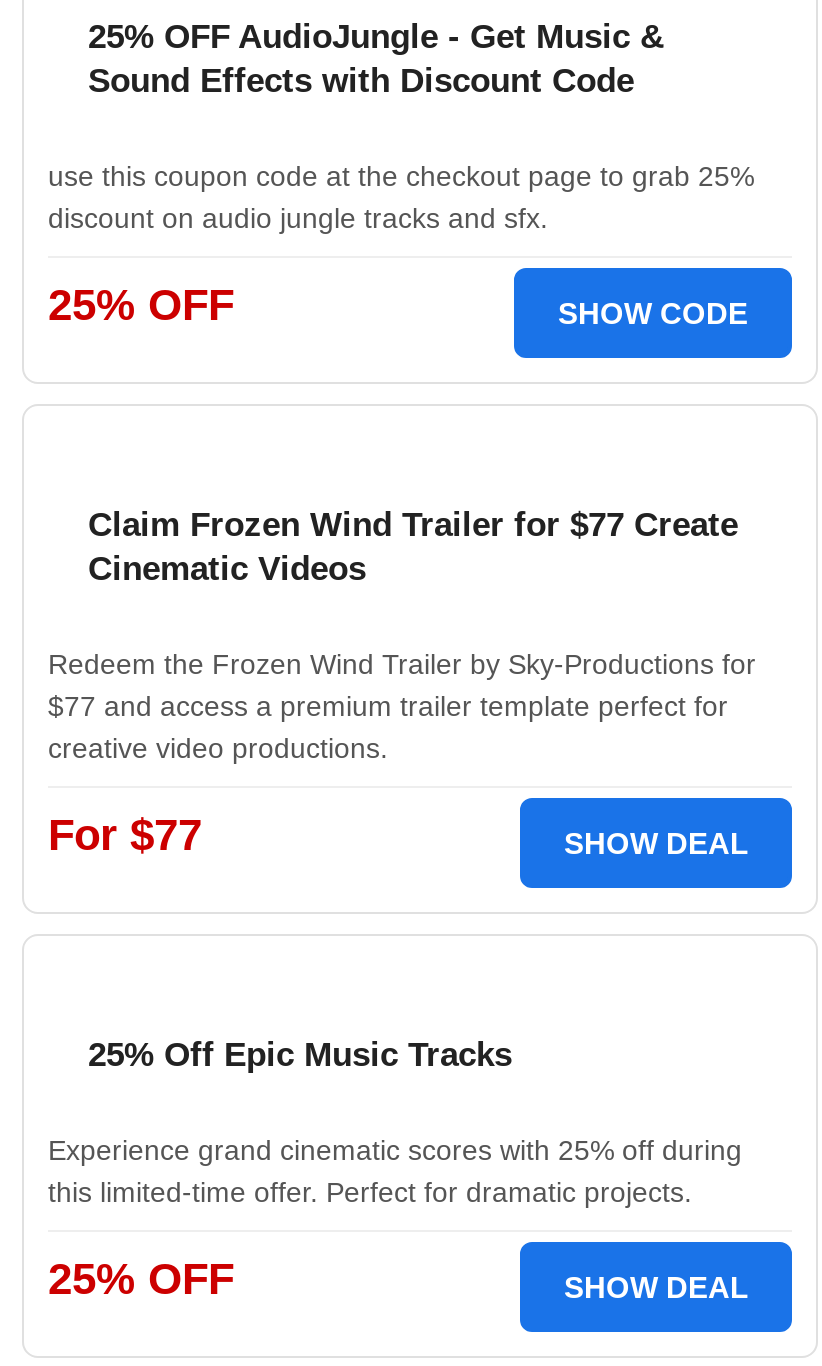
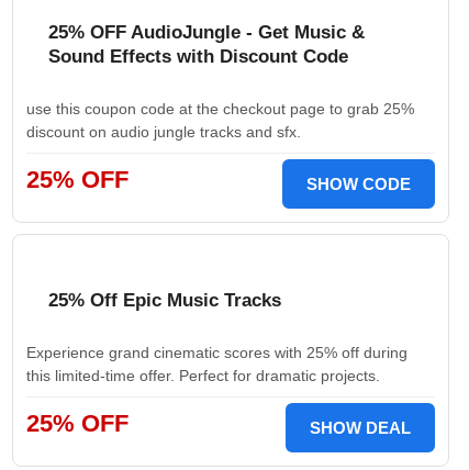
[48,506,756,860] Claim Frozen Wind Trailer for $77 Create | Cinematic Videos | Redeem the Frozen Wind Trailer by Sky-Productions for | $77 and access a premium trailer template perfect for | creative video productions. | For $77 | SHOW DEAL -> none

